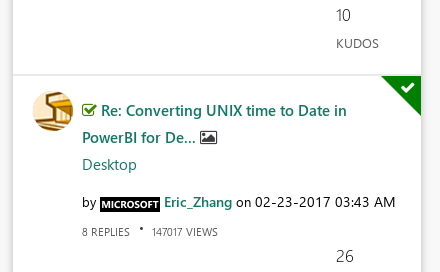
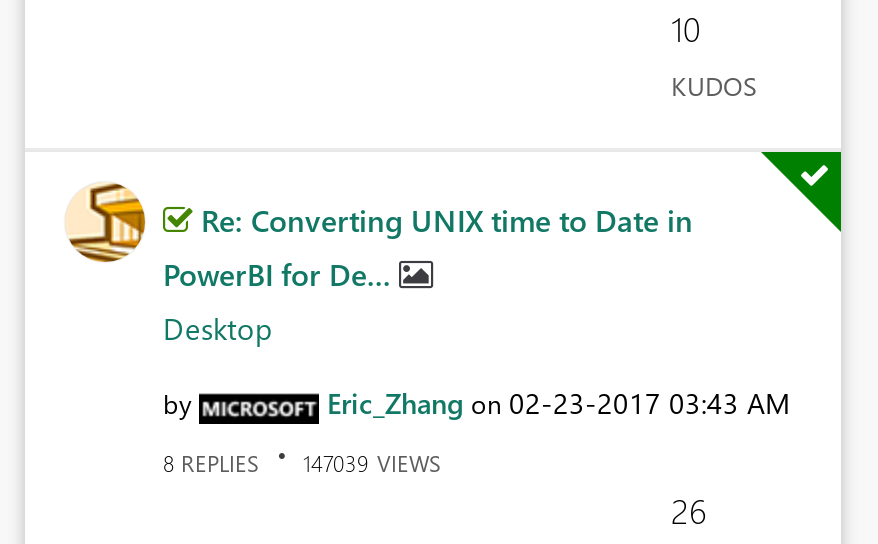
[82,224,218,239] 8 REPLIES 147017 VIEWS -> [163,449,441,479] 8 REPLIES 147039 VIEWS

